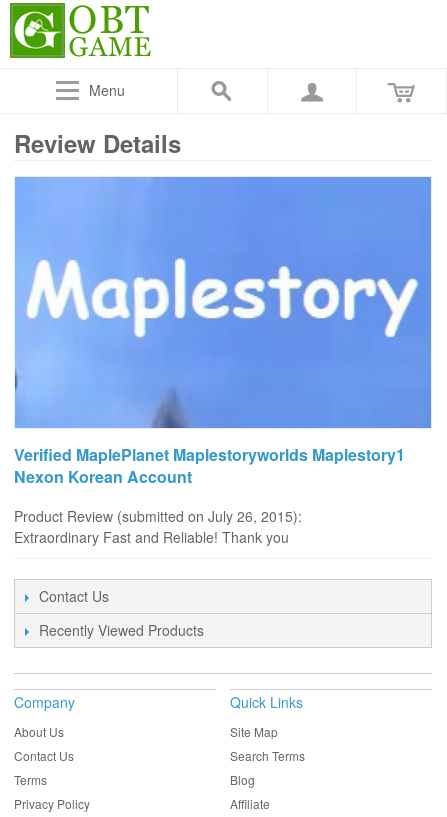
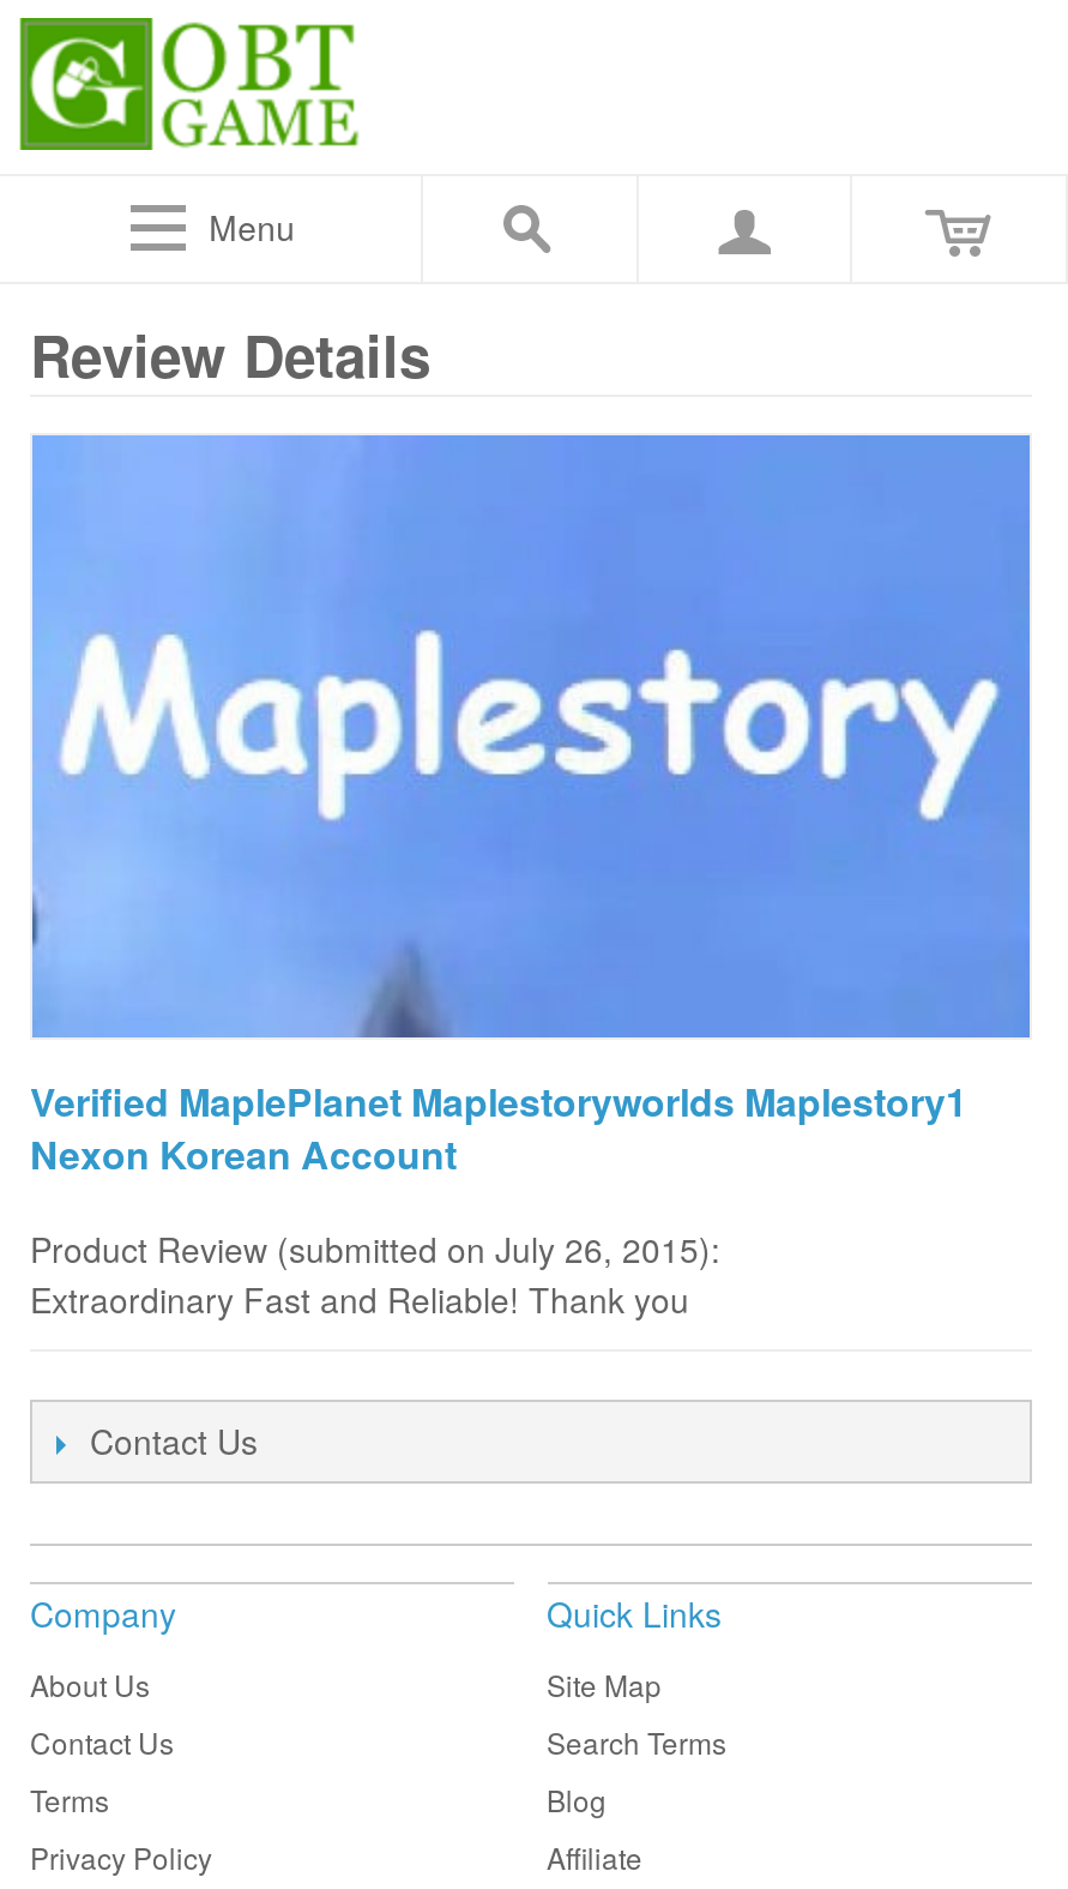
[39,620,204,640] Recently Viewed Products -> none

